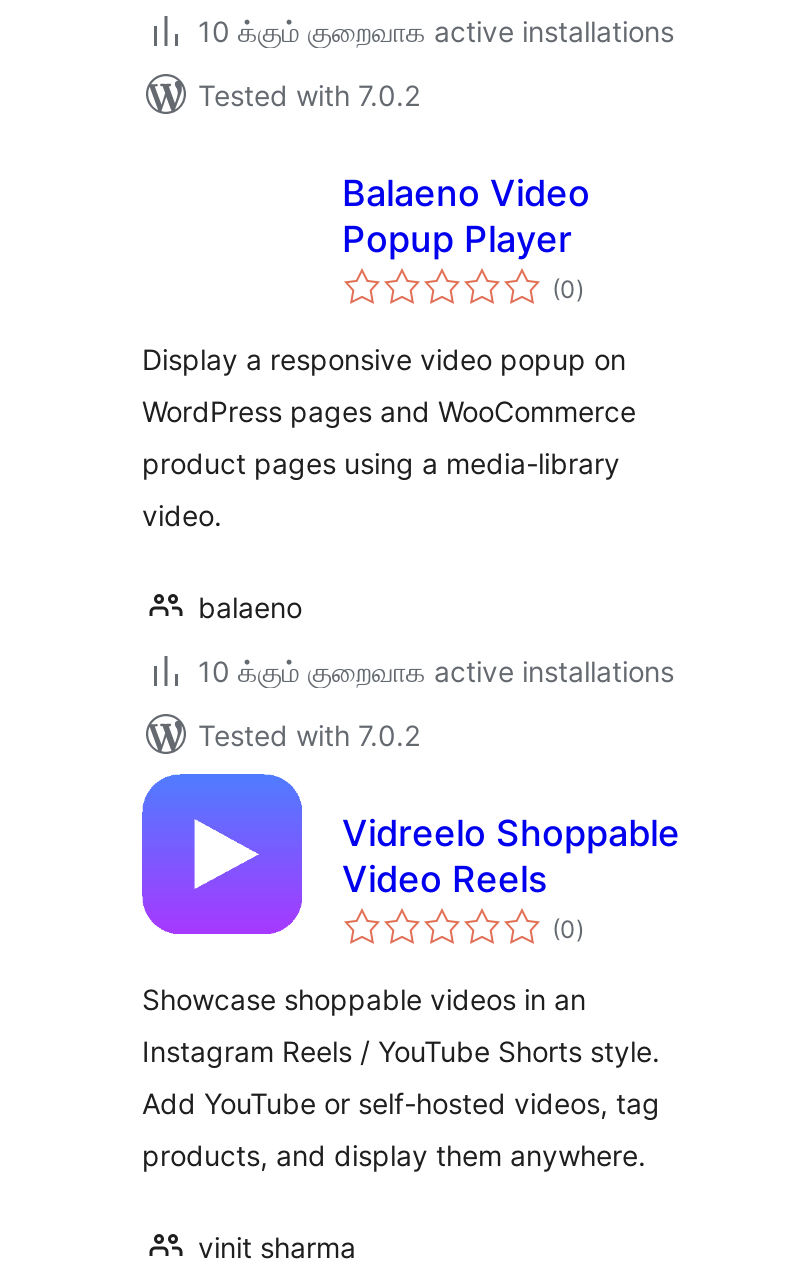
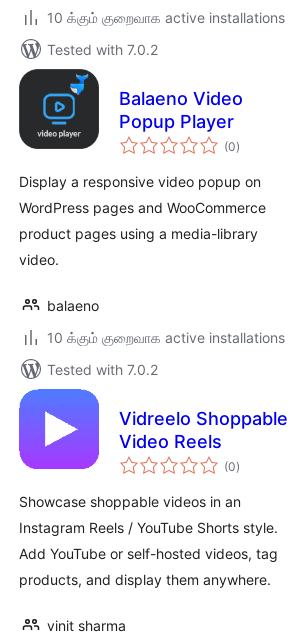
none -> [18,68,100,150] [image]

